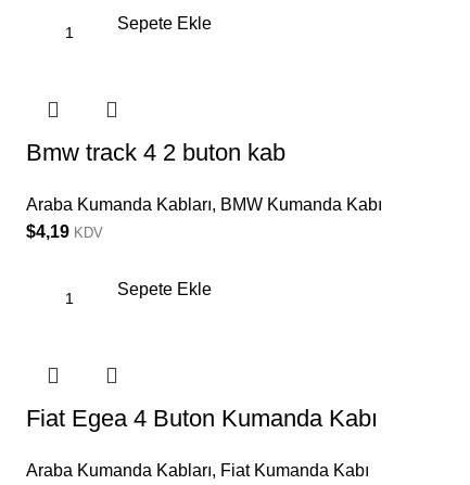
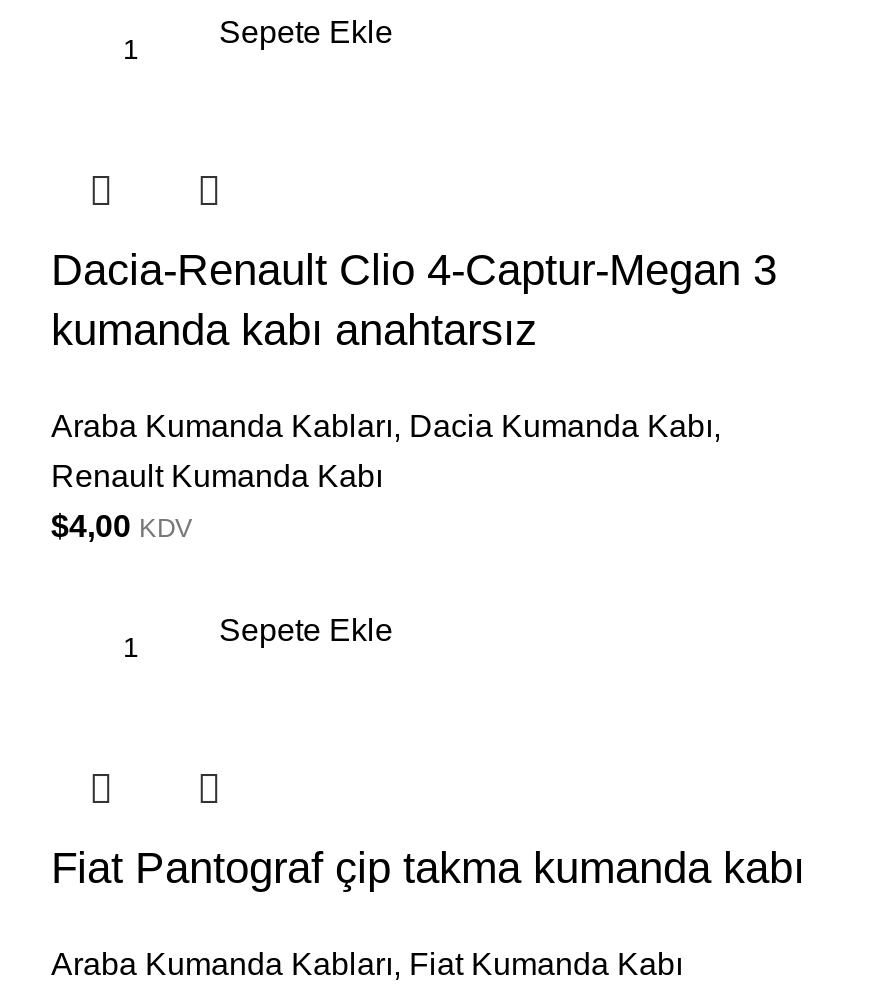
[26,139,382,241] Bmw track 4 2 buton kab | Araba Kumanda Kabları, BMW Kumanda Kabı | $4,19 KDV -> [51,245,777,543] Dacia-Renault Clio 4-Captur-Megan 3 | kumanda kabı anahtarsız | Araba Kumanda Kabları, Dacia Kumanda Kabı, | Renault Kumanda Kabı | $4,00 KDV
[26,404,378,432] Fiat Egea 4 Buton Kumanda Kabı -> [51,843,805,893] Fiat Pantograf çip takma kumanda kabı

